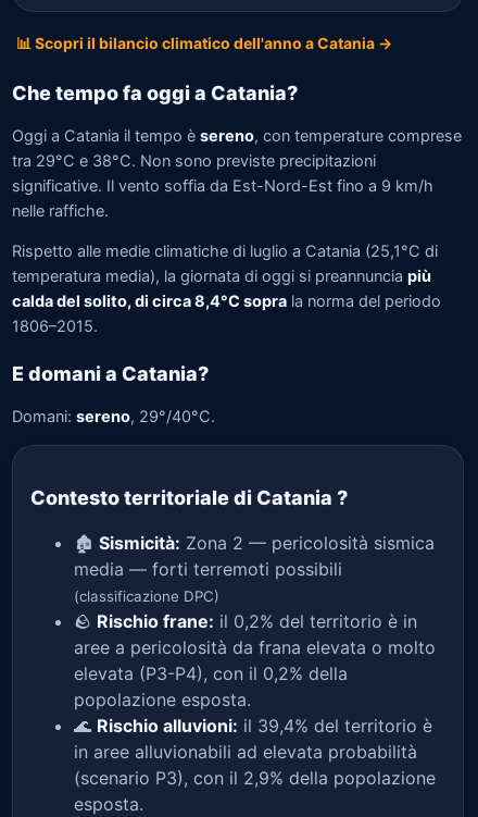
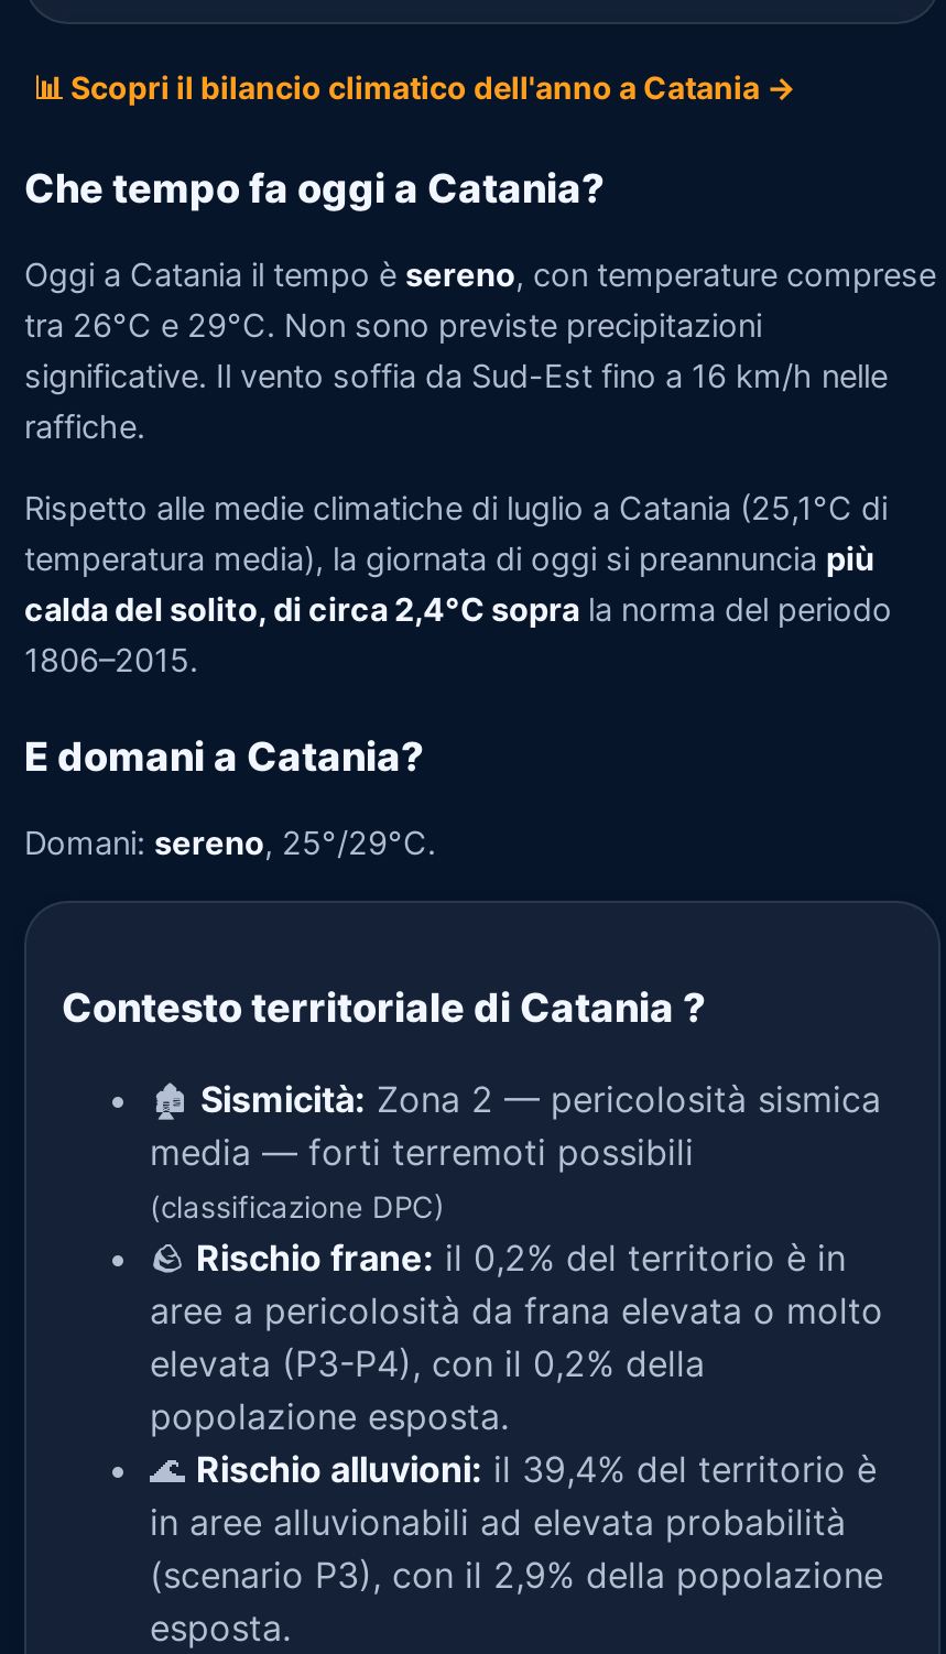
[12,151,433,220] tra 29°C e 38°C. Non sono previste precipitazioni | significative. Il vento soffia da Est-Nord-Est fino a 9 km/h | nelle raffiche. -> [24,305,888,446] tra 26°C e 29°C. Non sono previste precipitazioni | significative. Il vento soffia da Sud-Est fino a 16 km/h nelle | raffiche.
[12,292,441,311] calda del solito, di circa 8,4°C sopra la norma del periodo -> [24,590,892,630] calda del solito, di circa 2,4°C sopra la norma del periodo
[12,406,215,426] Domani: sereno, 29°/40°C. -> [24,823,436,862] Domani: sereno, 25°/29°C.

